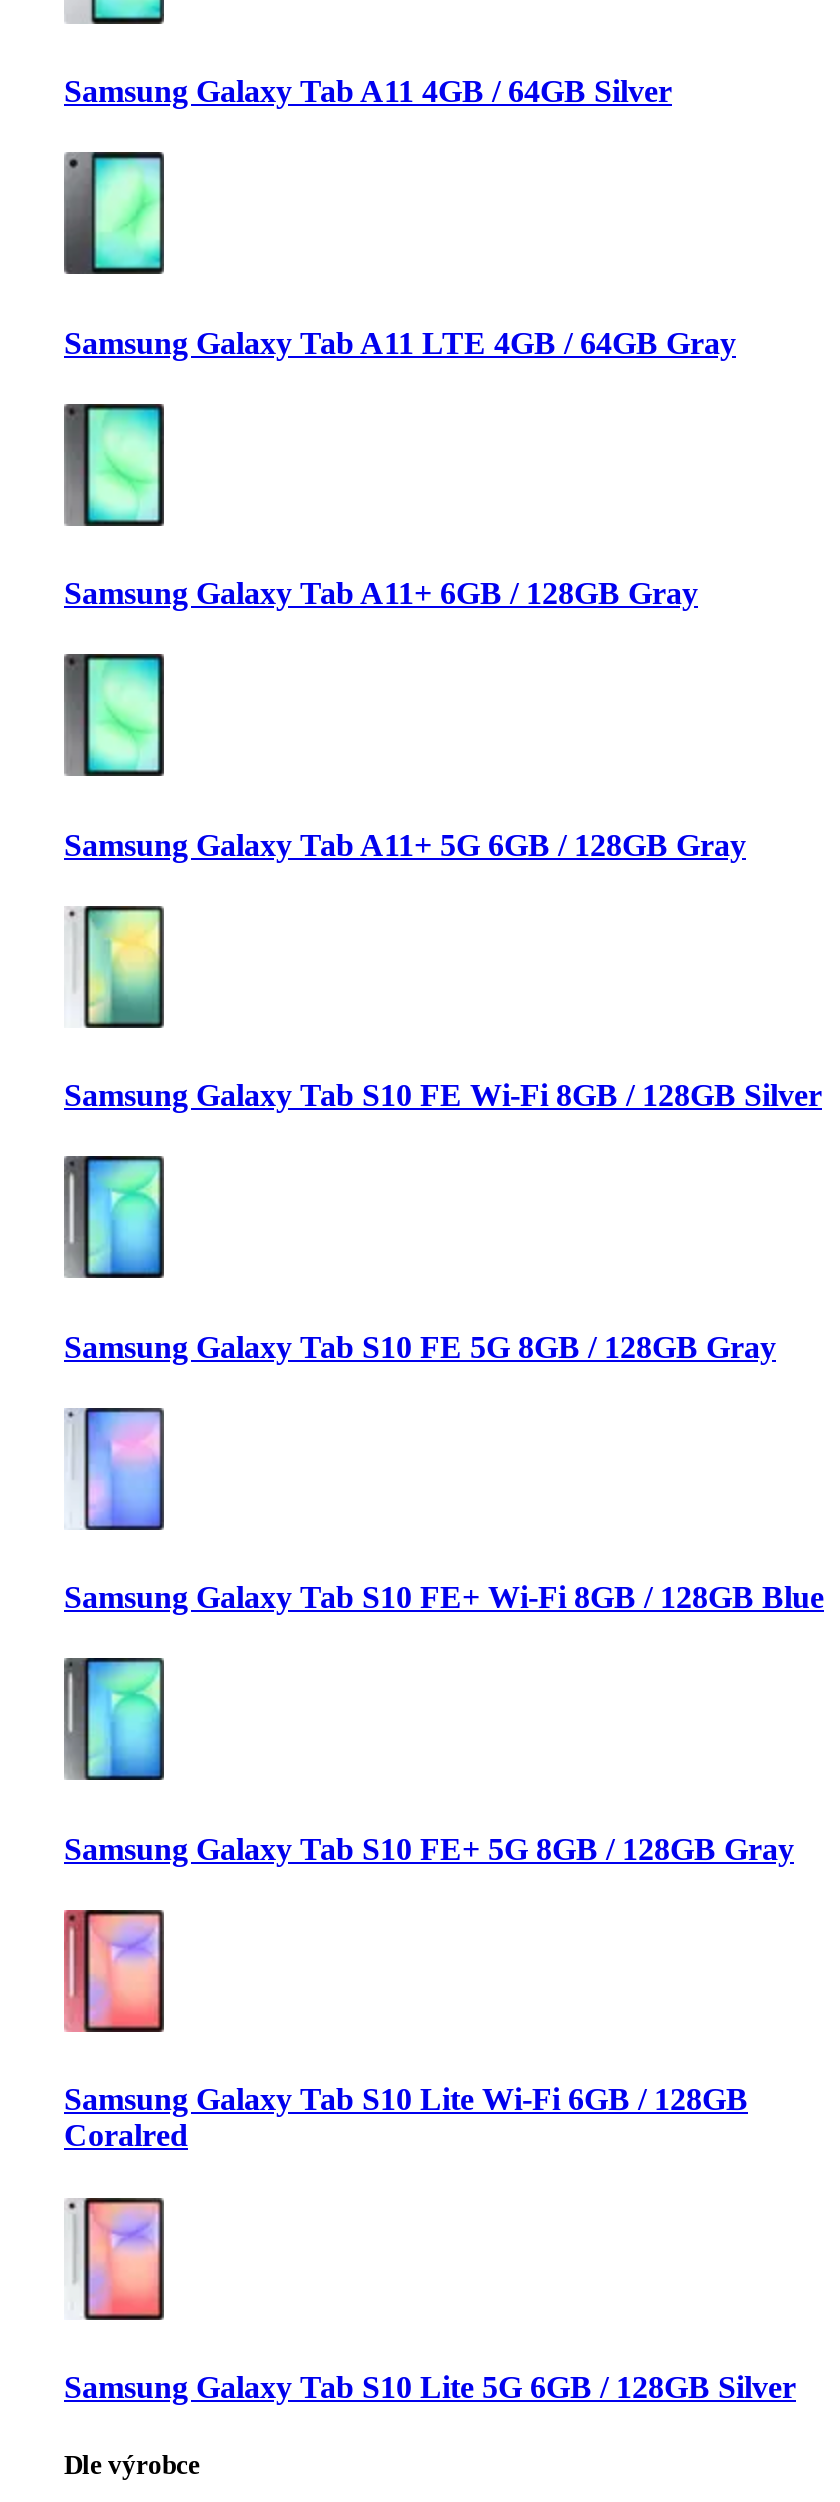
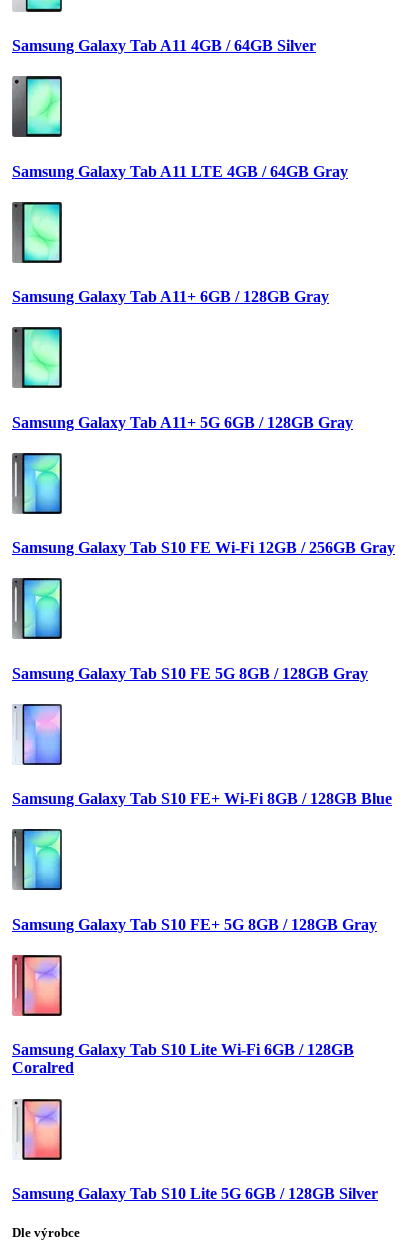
[64,906,822,1112] [image] | Samsung Galaxy Tab S10 FE Wi-Fi 8GB / 128GB Silver -> [11,453,395,556] [image] | Samsung Galaxy Tab S10 FE Wi-Fi 12GB / 256GB Gray

